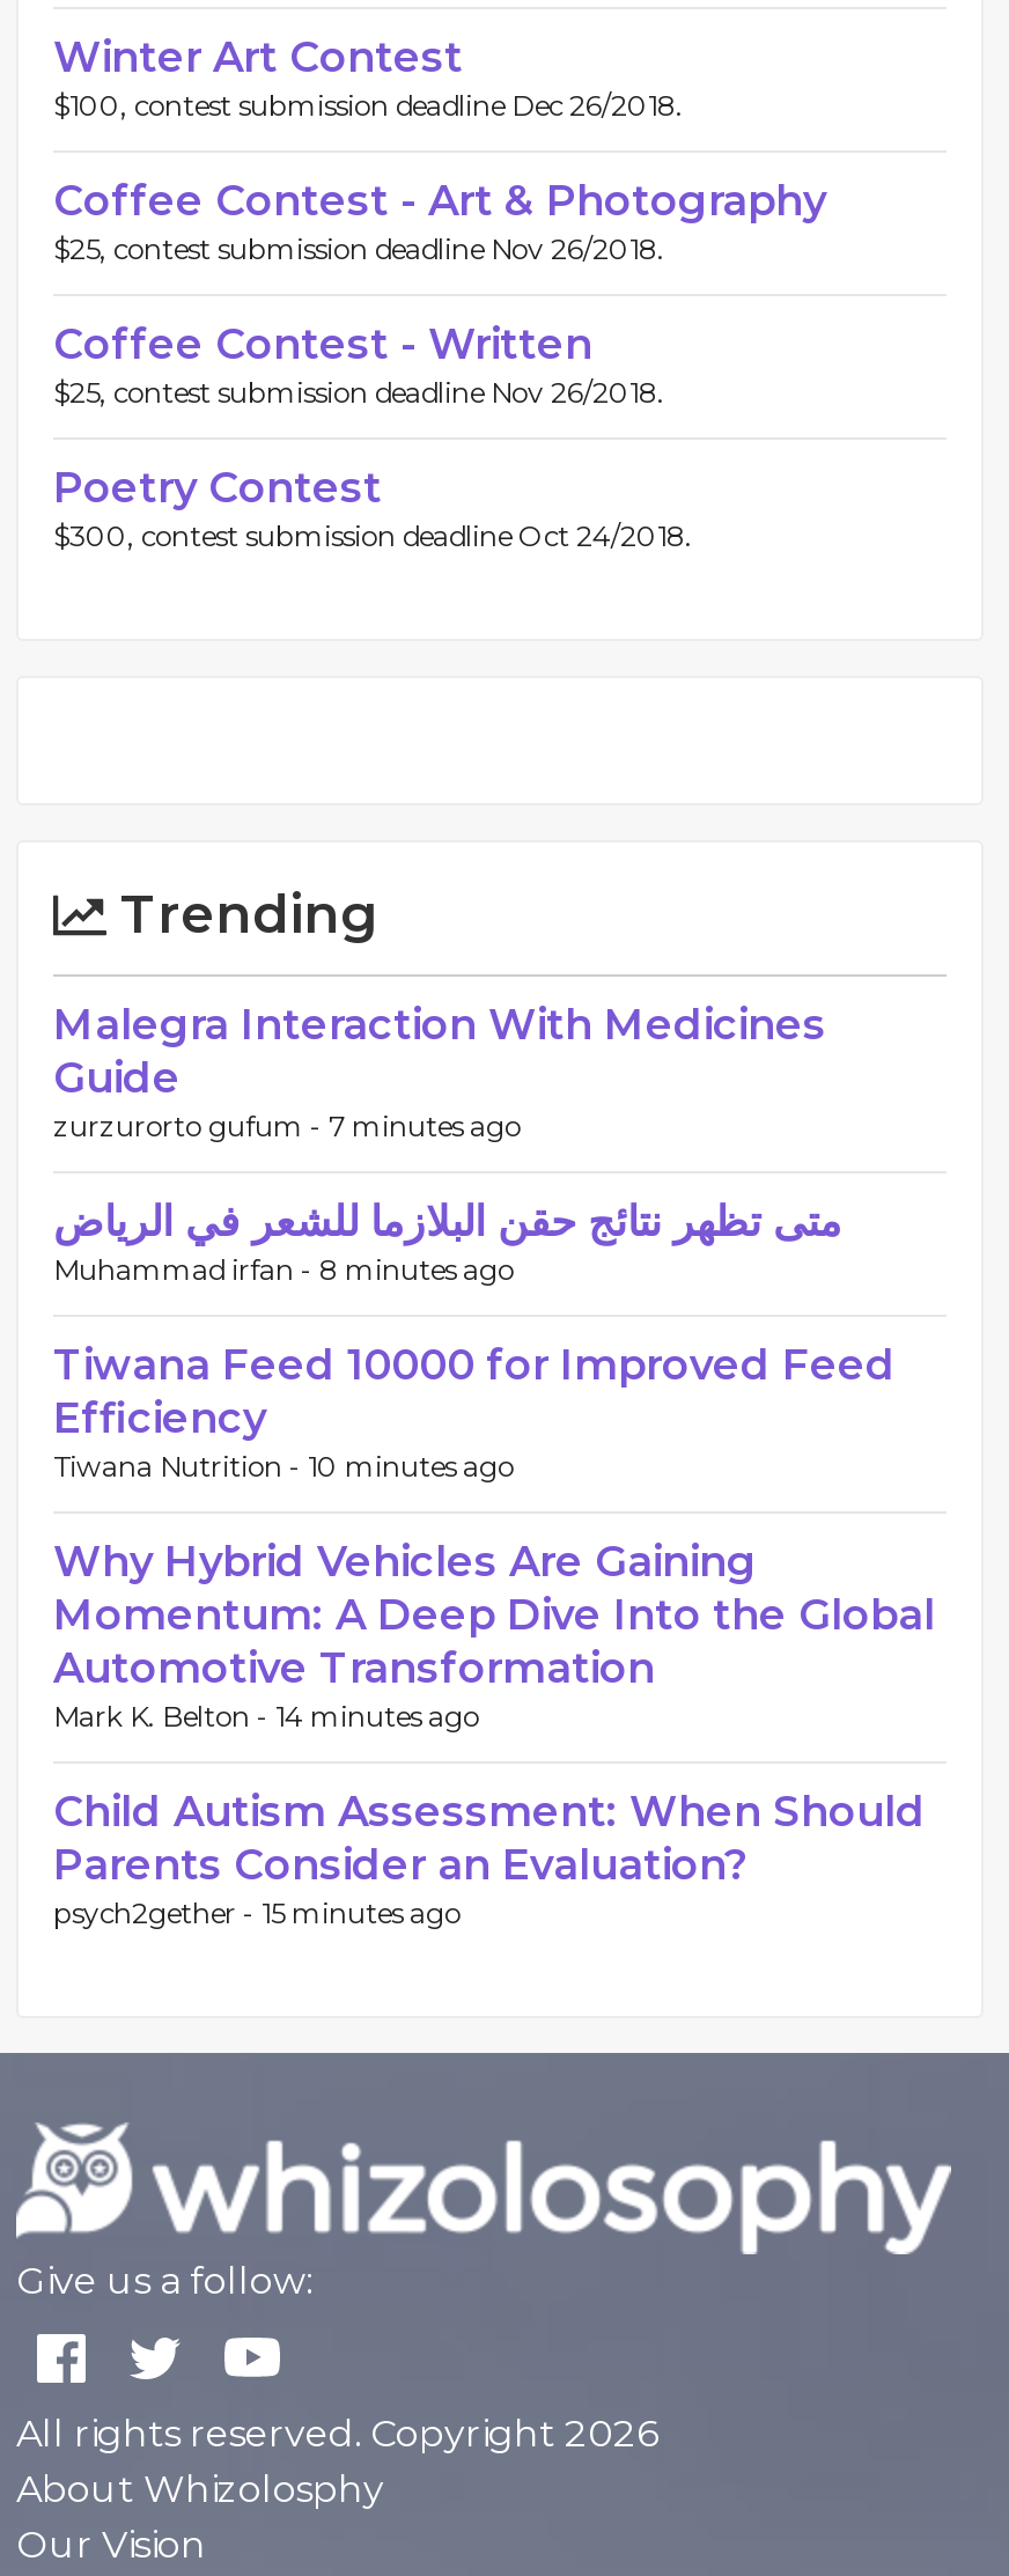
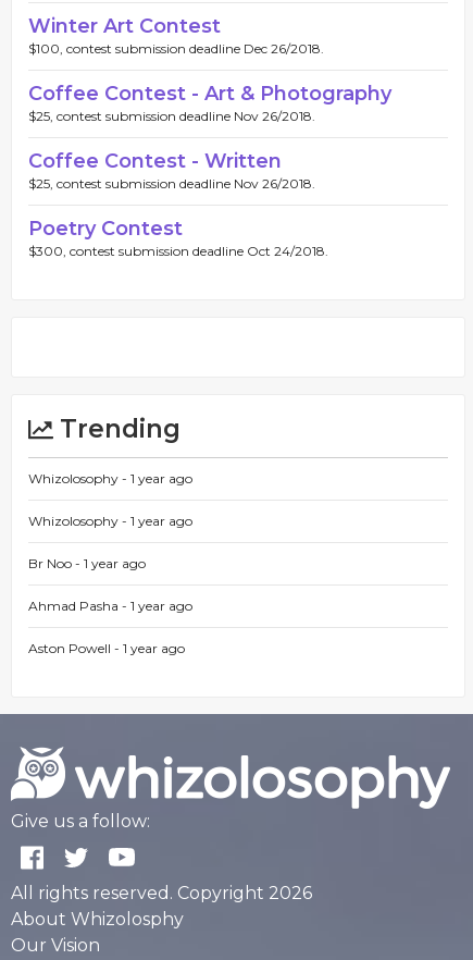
[53,1000,826,1143] Malegra Interaction With Medicines | Guide | zurzurorto gufum - 7 minutes ago -> [28,470,192,486] Whizolosophy - 1 year ago
[53,1196,842,1287] متى تظهر نتائج حقن البلازما للشعر في الرياض | Muhammad irfan - 8 minutes ago -> [28,513,192,529] Whizolosophy - 1 year ago
[53,1340,896,1483] Tiwana Feed 10000 for Improved Feed | Efficiency | Tiwana Nutrition - 10 minutes ago -> [28,555,146,571] Br Noo - 1 year ago
[53,1537,935,1733] Why Hybrid Vehicles Are Gaining | Momentum: A Deep Dive Into the Global | Automotive Transformation | Mark K. Belton - 14 minutes ago -> [28,597,192,614] Ahmad Pasha - 1 year ago
[53,1787,926,1930] Child Autism Assessment: When Should | Parents Consider an Evaluation? | psych2gether - 15 minutes ago -> [28,640,185,656] Aston Powell - 1 year ago

